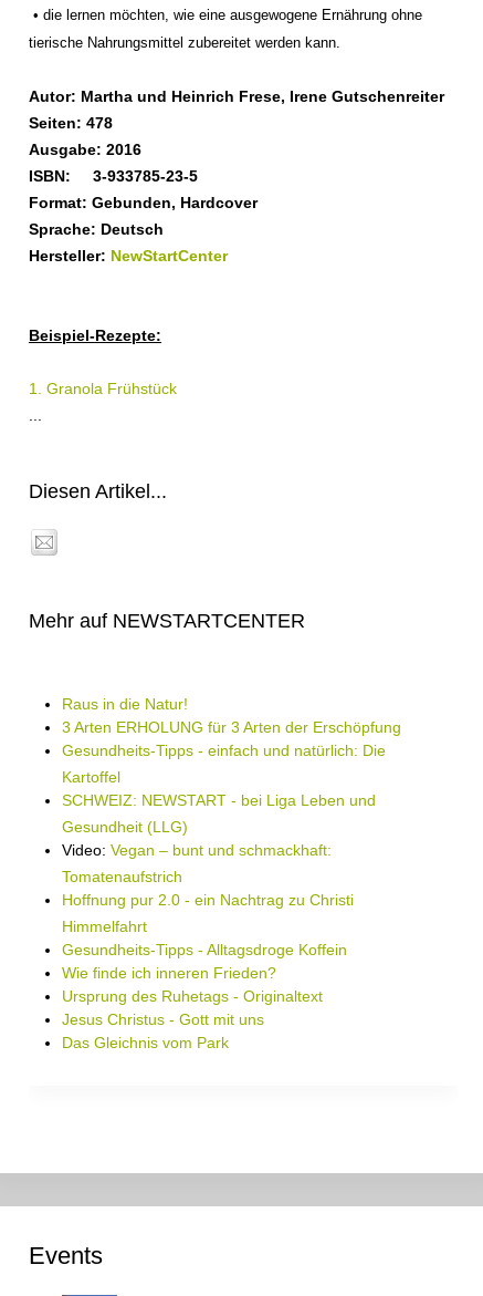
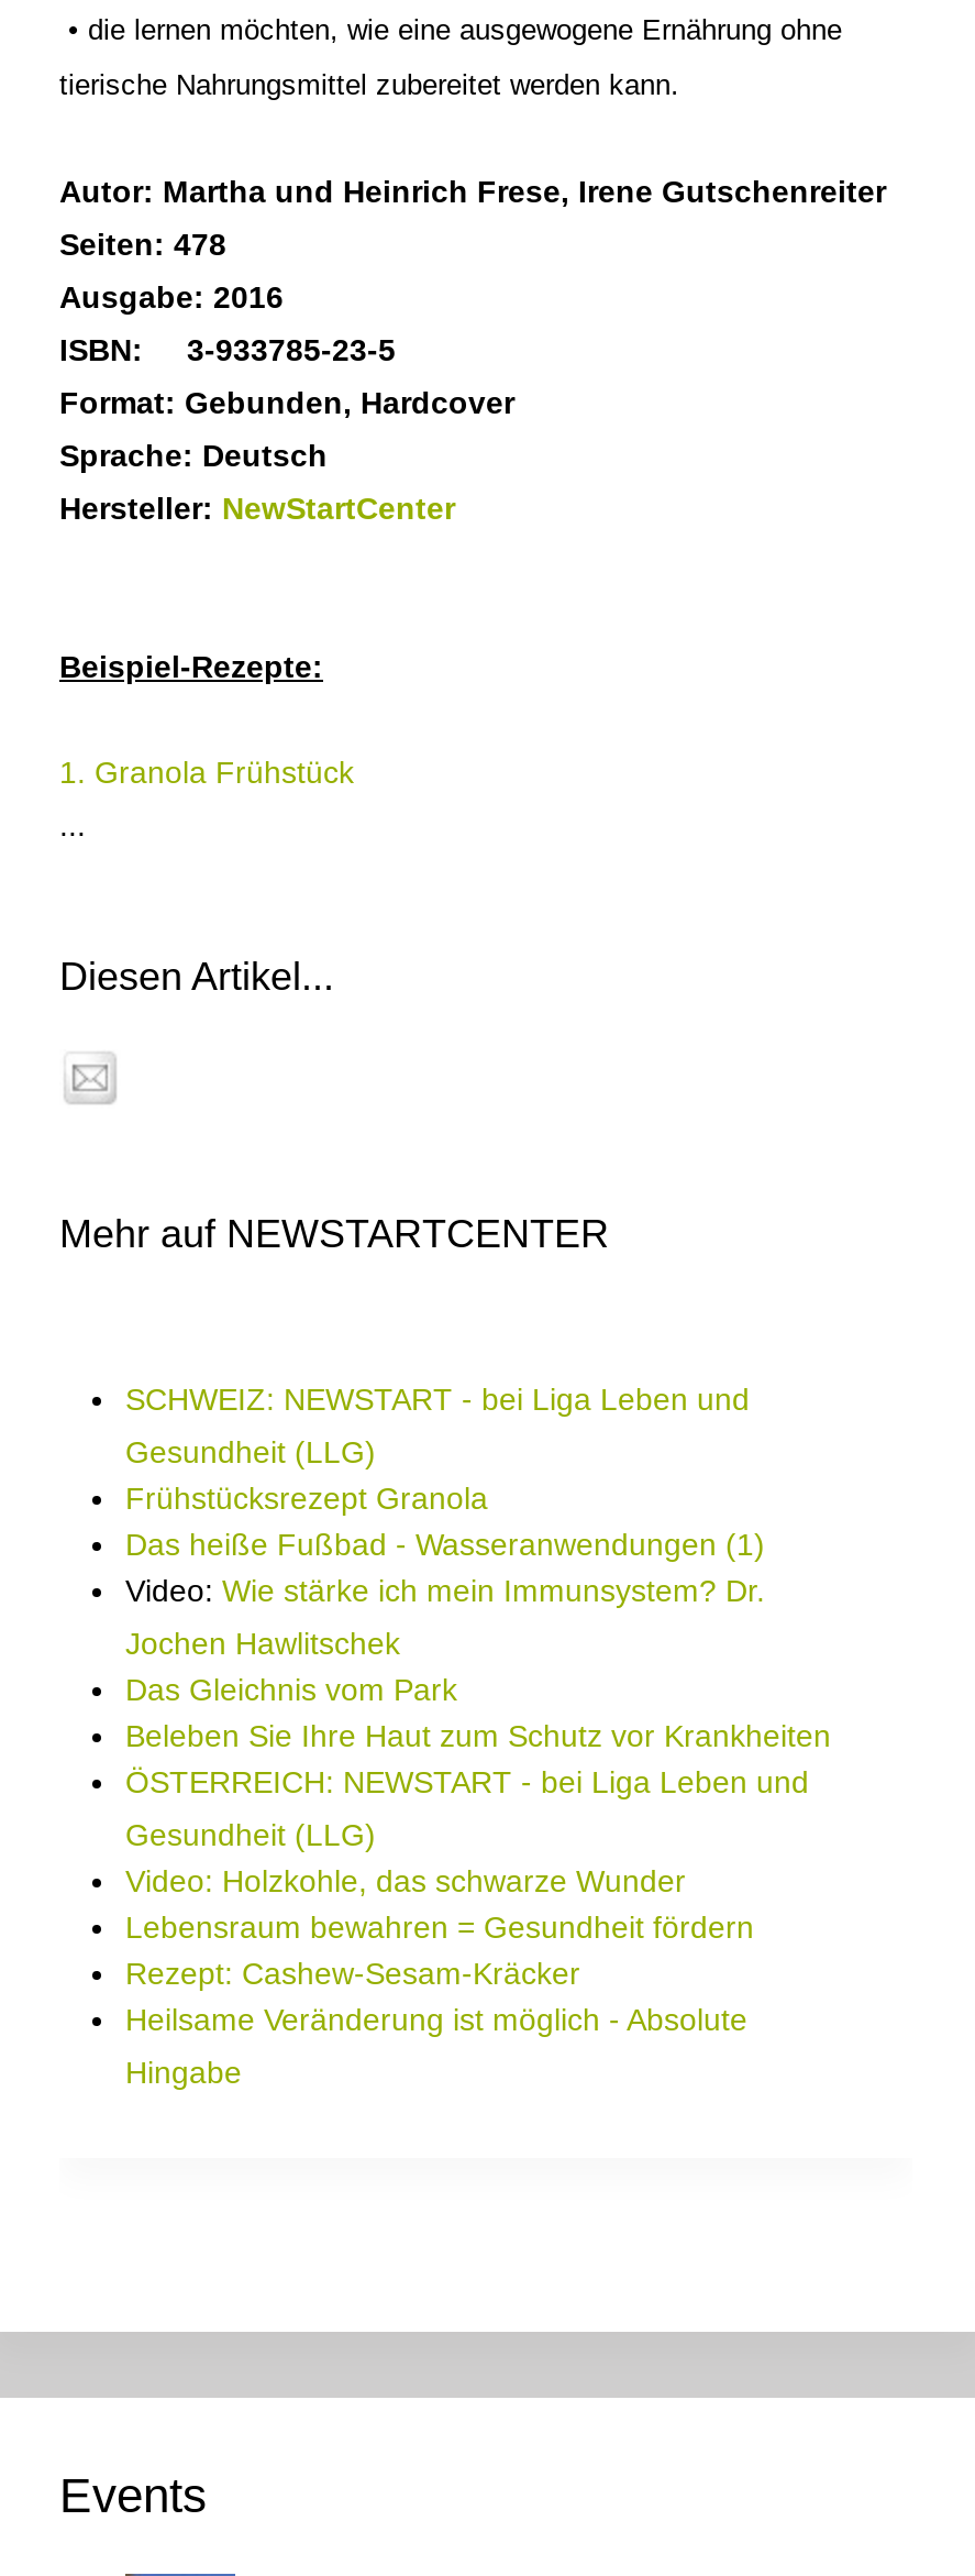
[62,695,401,786] Raus in die Natur! | 3 Arten ERHOLUNG für 3 Arten der Erschöpfung | Gesundheits-Tipps - einfach und natürlich: Die | Kartoffel -> none
moved [62,791,376,835] -> [125,1381,750,1469]: SCHWEIZ: NEWSTART - bei Liga Leben und | Gesundheit (LLG)
[62,841,354,1028] Video: Vegan – bunt und schmackhaft: | Tomatenaufstrich | Hoffnung pur 2.0 - ein Nachtrag zu Christi | Himmelfahrt | Gesundheits-Tipps - Alltagsdroge Koffein | Wie finde ich inneren Frieden? | Ursprung des Ruhetags - Originaltext | Jesus Christus - Gott mit uns -> [125,1480,765,1661] Frühstücksrezept Granola | Das heiße Fußbad - Wasseranwendungen (1) | Video: Wie stärke ich mein Immunsystem? Dr. | Jochen Hawlitschek
moved [62,1034,229,1051] -> [125,1672,457,1707]: Das Gleichnis vom Park
none -> [125,1718,831,2090] Beleben Sie Ihre Haut zum Schutz vor Krankheiten | ÖSTERREICH: NEWSTART - bei Liga Leben und | Gesundheit (LLG) | Video: Holzkohle, das schwarze Wunder | Lebensraum bewahren = Gesundheit fördern | Rezept: Cashew-Sesam-Kräcker | Heilsame Veränderung ist möglich - Absolute | Hingabe

